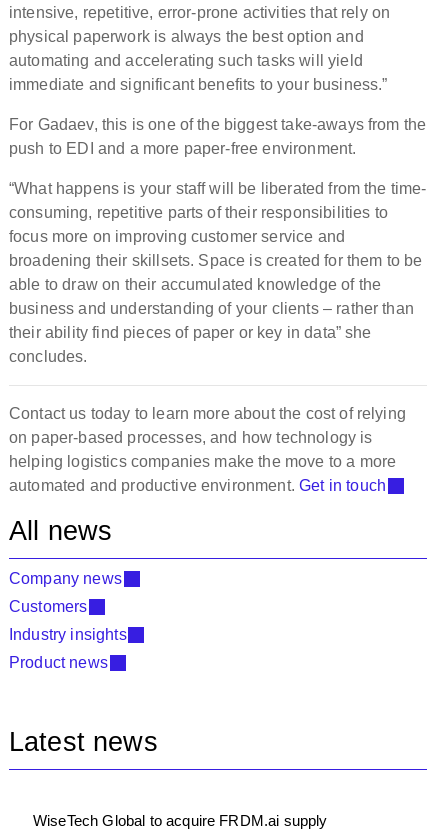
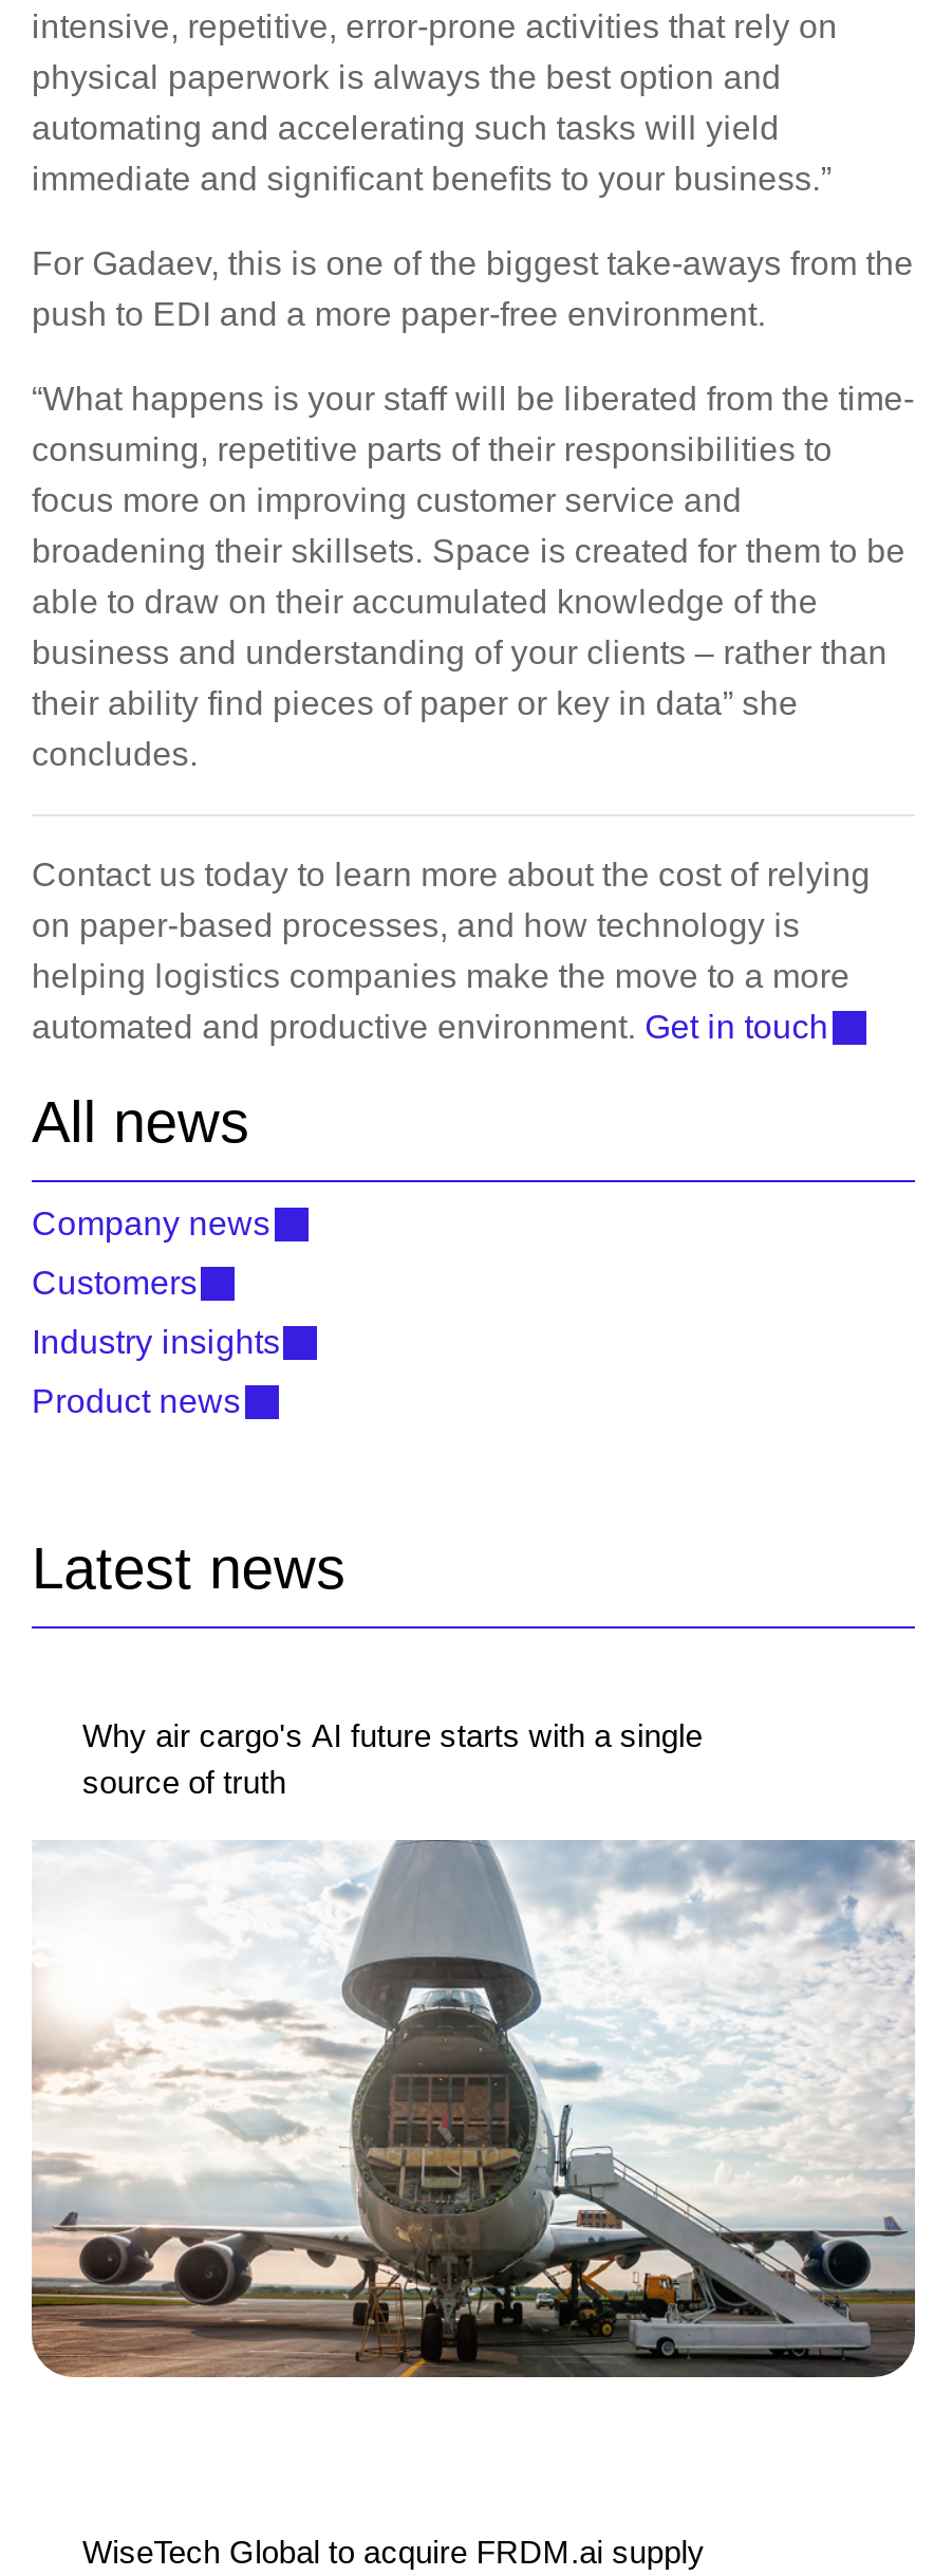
none -> [30,1838,917,2379] [image]
none -> [82,1718,702,1800] Why air cargo's AI future starts with a single | source of truth

